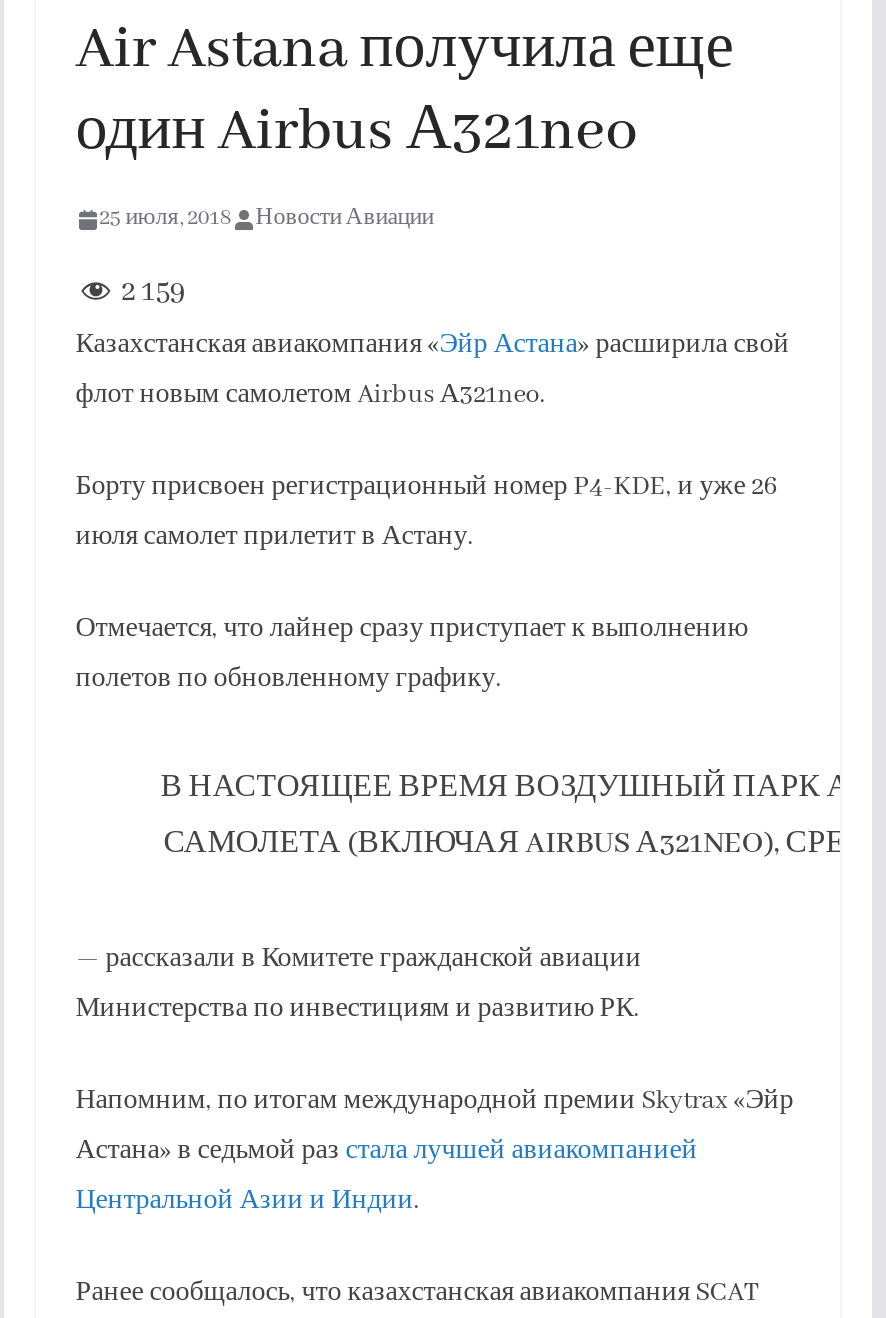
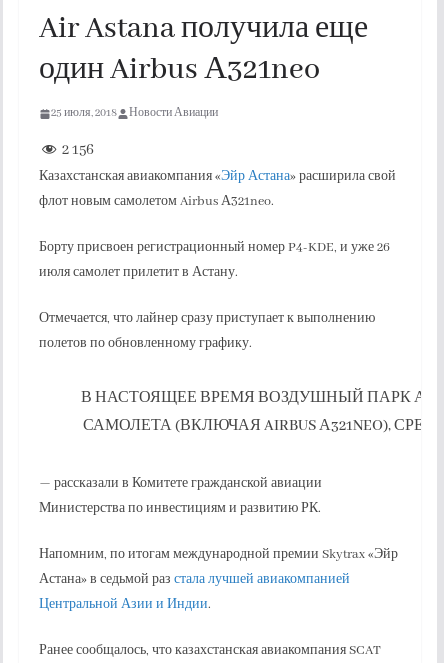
[121,275,185,311] 2 159 -> [62,141,94,159] 2 156

